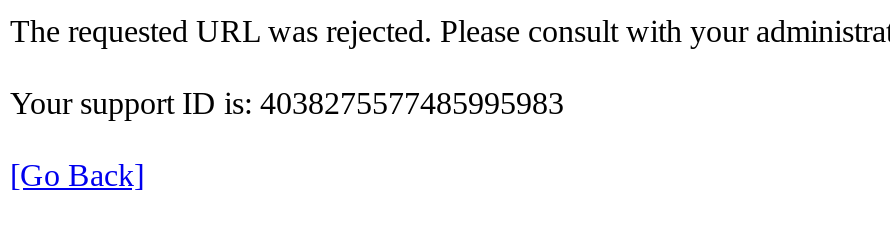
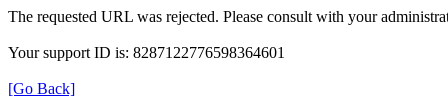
[10,86,564,120] Your support ID is: 4038275577485995983 -> [8,44,285,61] Your support ID is: 8287122776598364601

